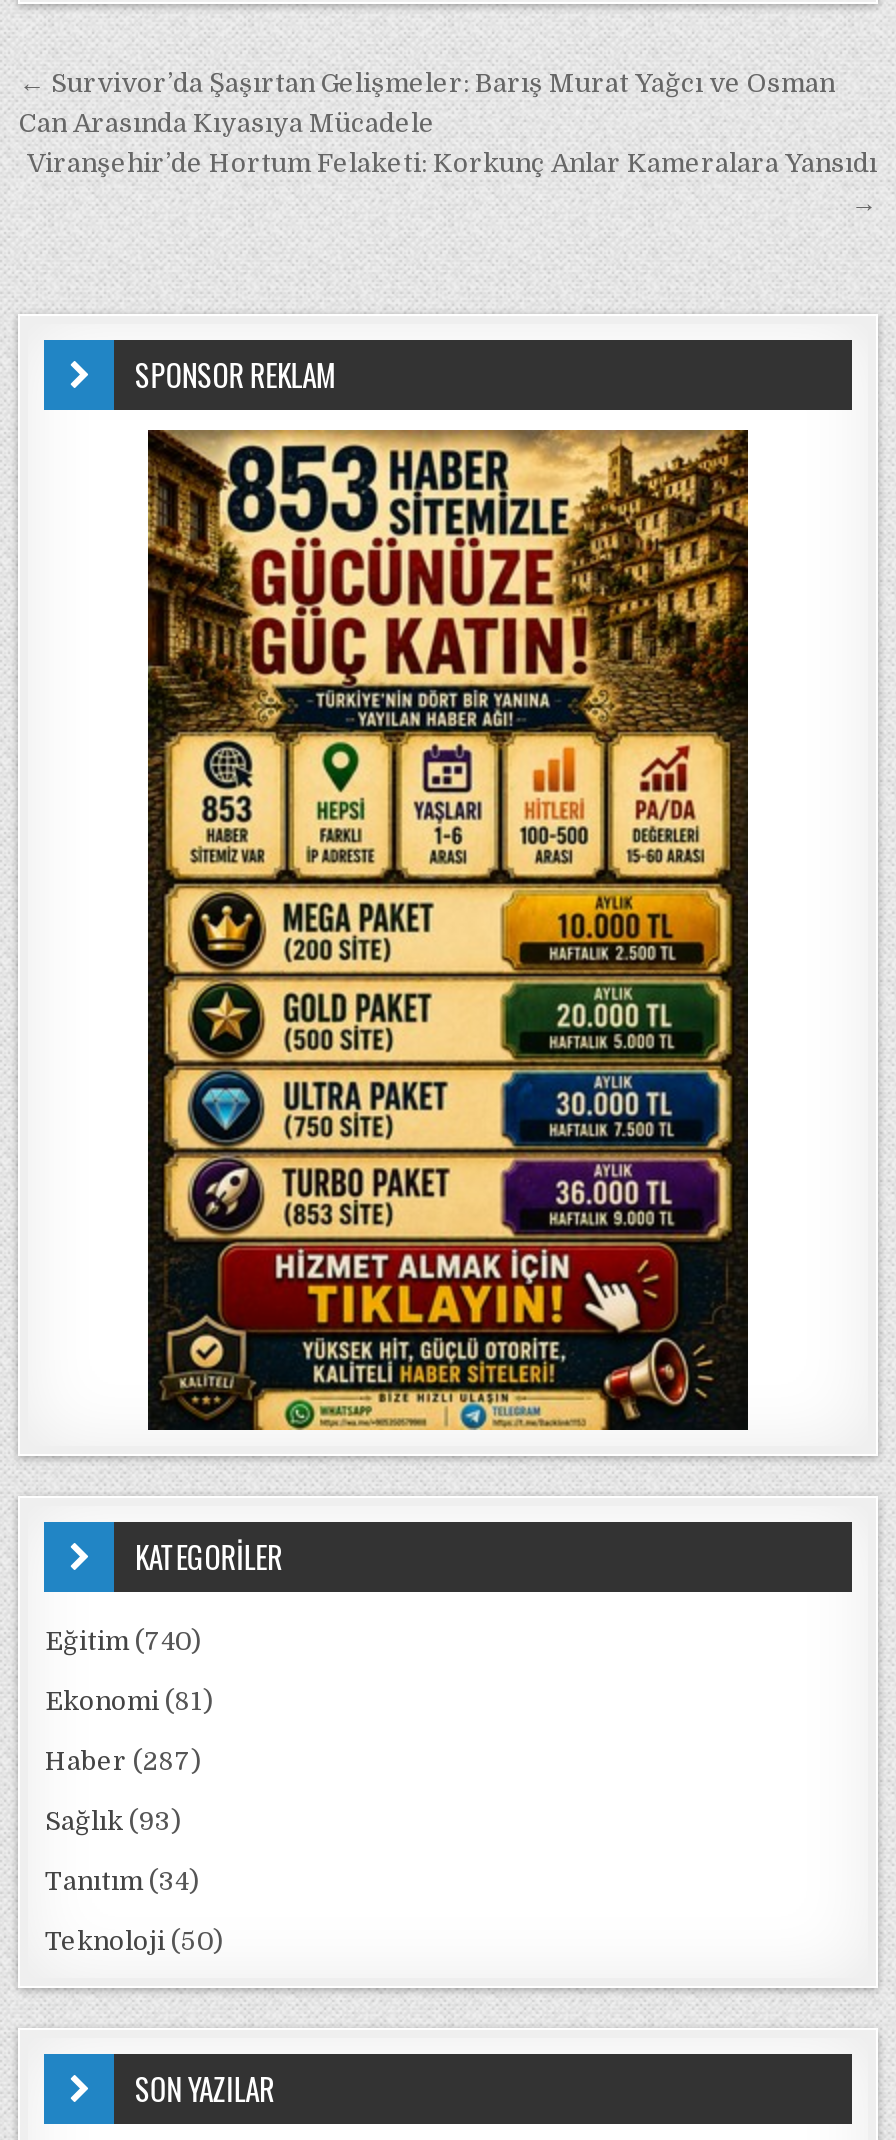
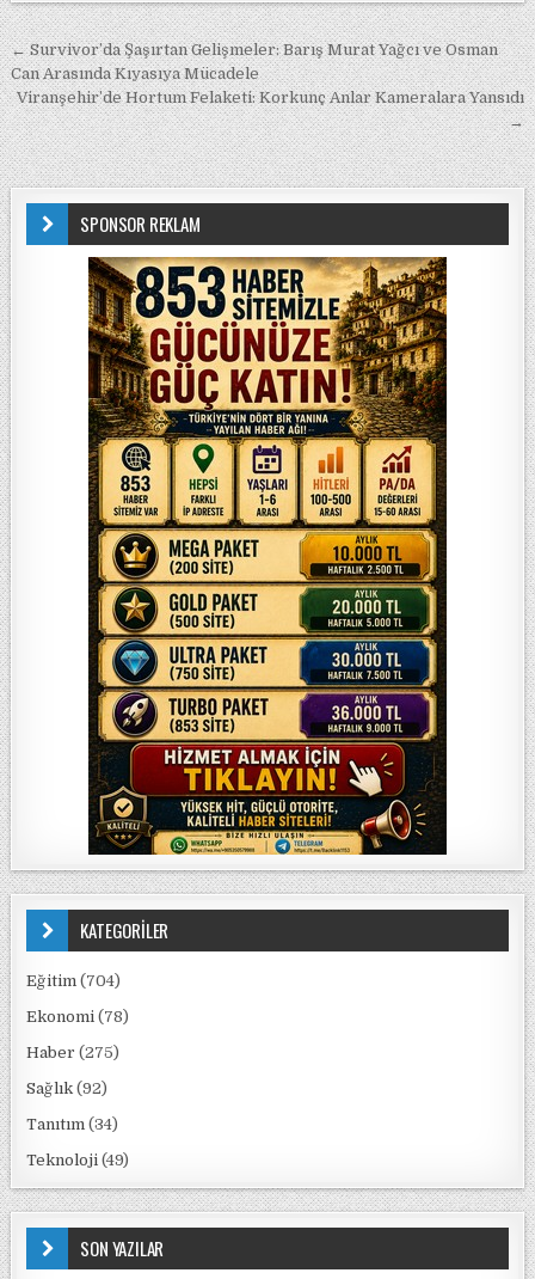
[45,1626,201,1656] Eğitim (740) -> [27,972,121,990] Eğitim (704)
[45,1686,213,1716] Ekonomi (81) -> [27,1008,130,1026] Ekonomi (78)
[45,1746,201,1776] Haber (287) -> [27,1044,120,1061] Haber (275)
[45,1806,181,1836] Sağlık (93) -> [27,1079,108,1097] Sağlık (92)
[45,1926,223,1956] Teknoloji (50) -> [27,1151,130,1169] Teknoloji (49)

